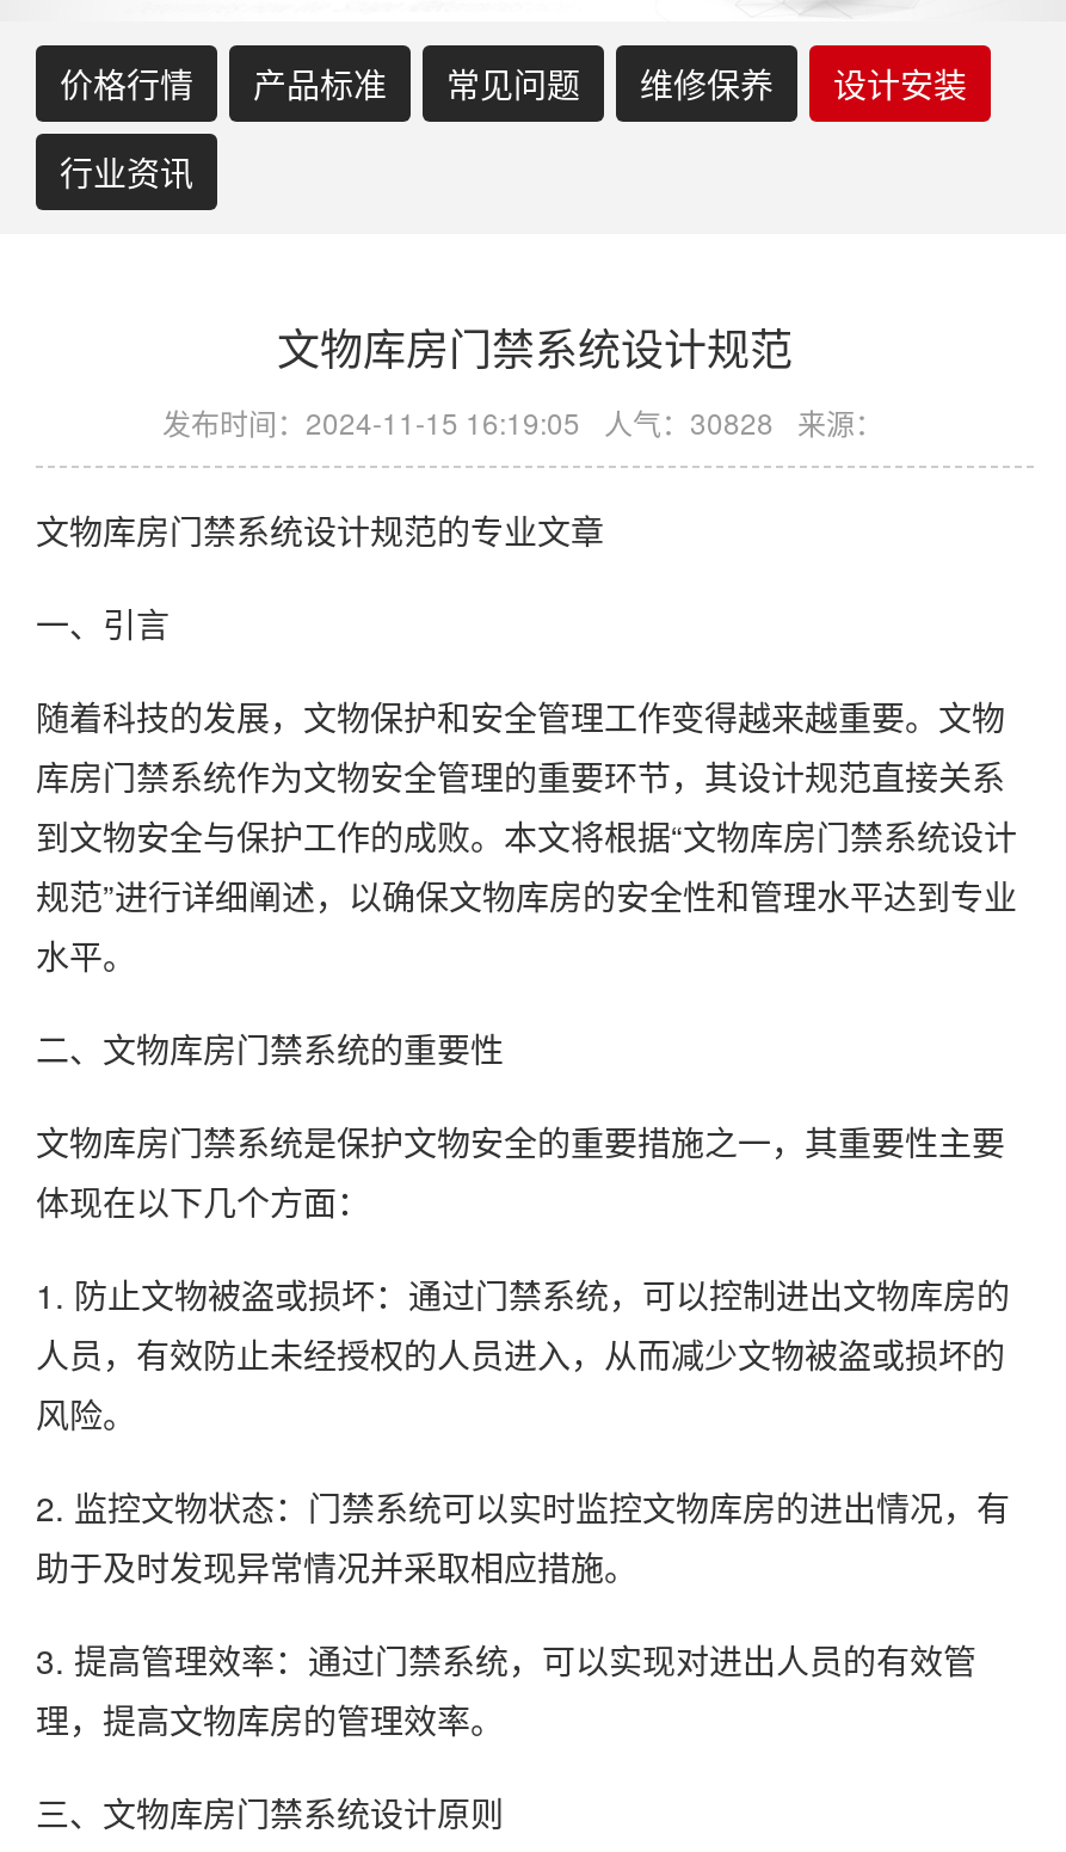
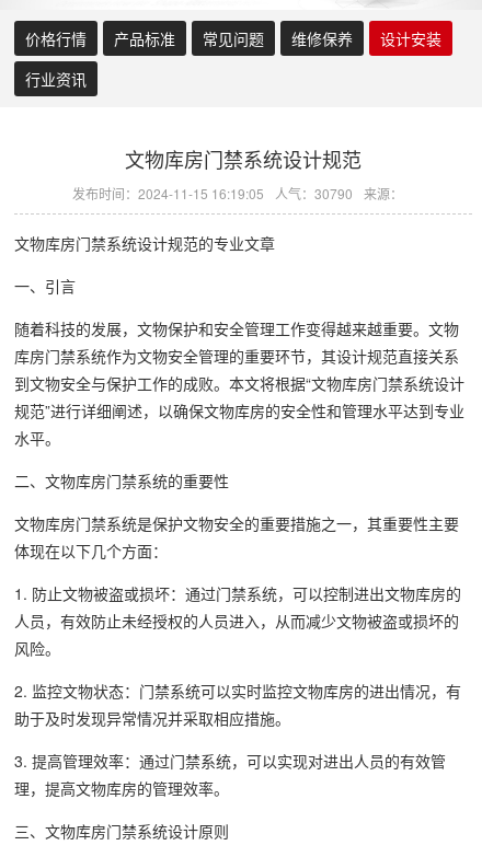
[162,401,883,442] 发布时间：2024-11-15 16:19:05 人气：30828 来源： -> [72,184,403,202] 发布时间：2024-11-15 16:19:05 人气：30790 来源：

